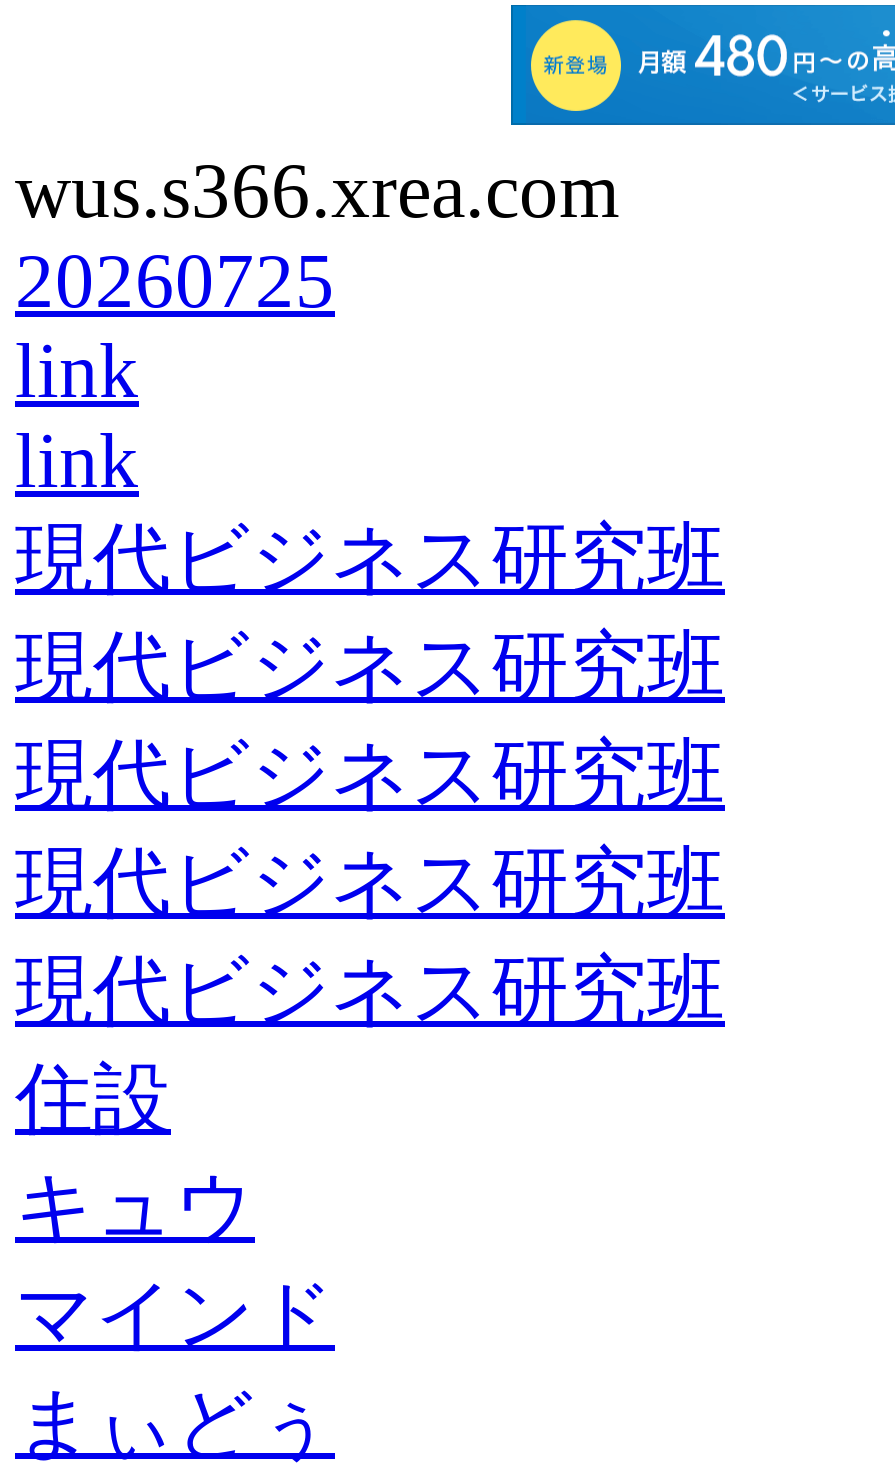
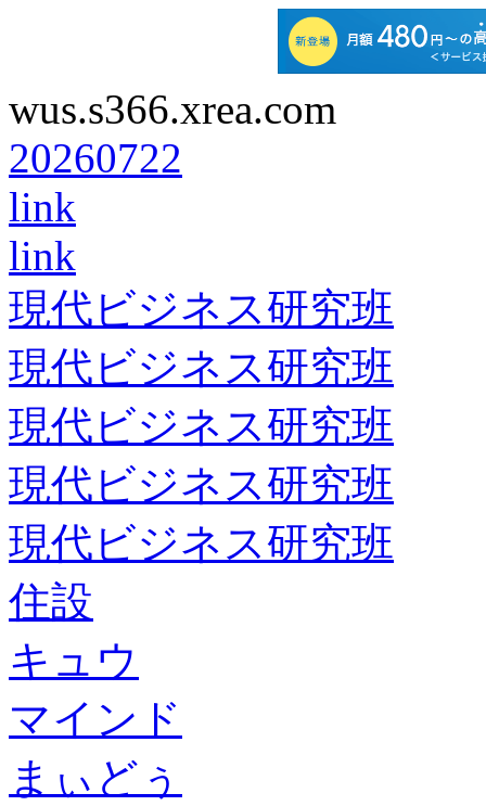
[15,236,335,322] 20260725 -> [9,134,182,181] 20260722

